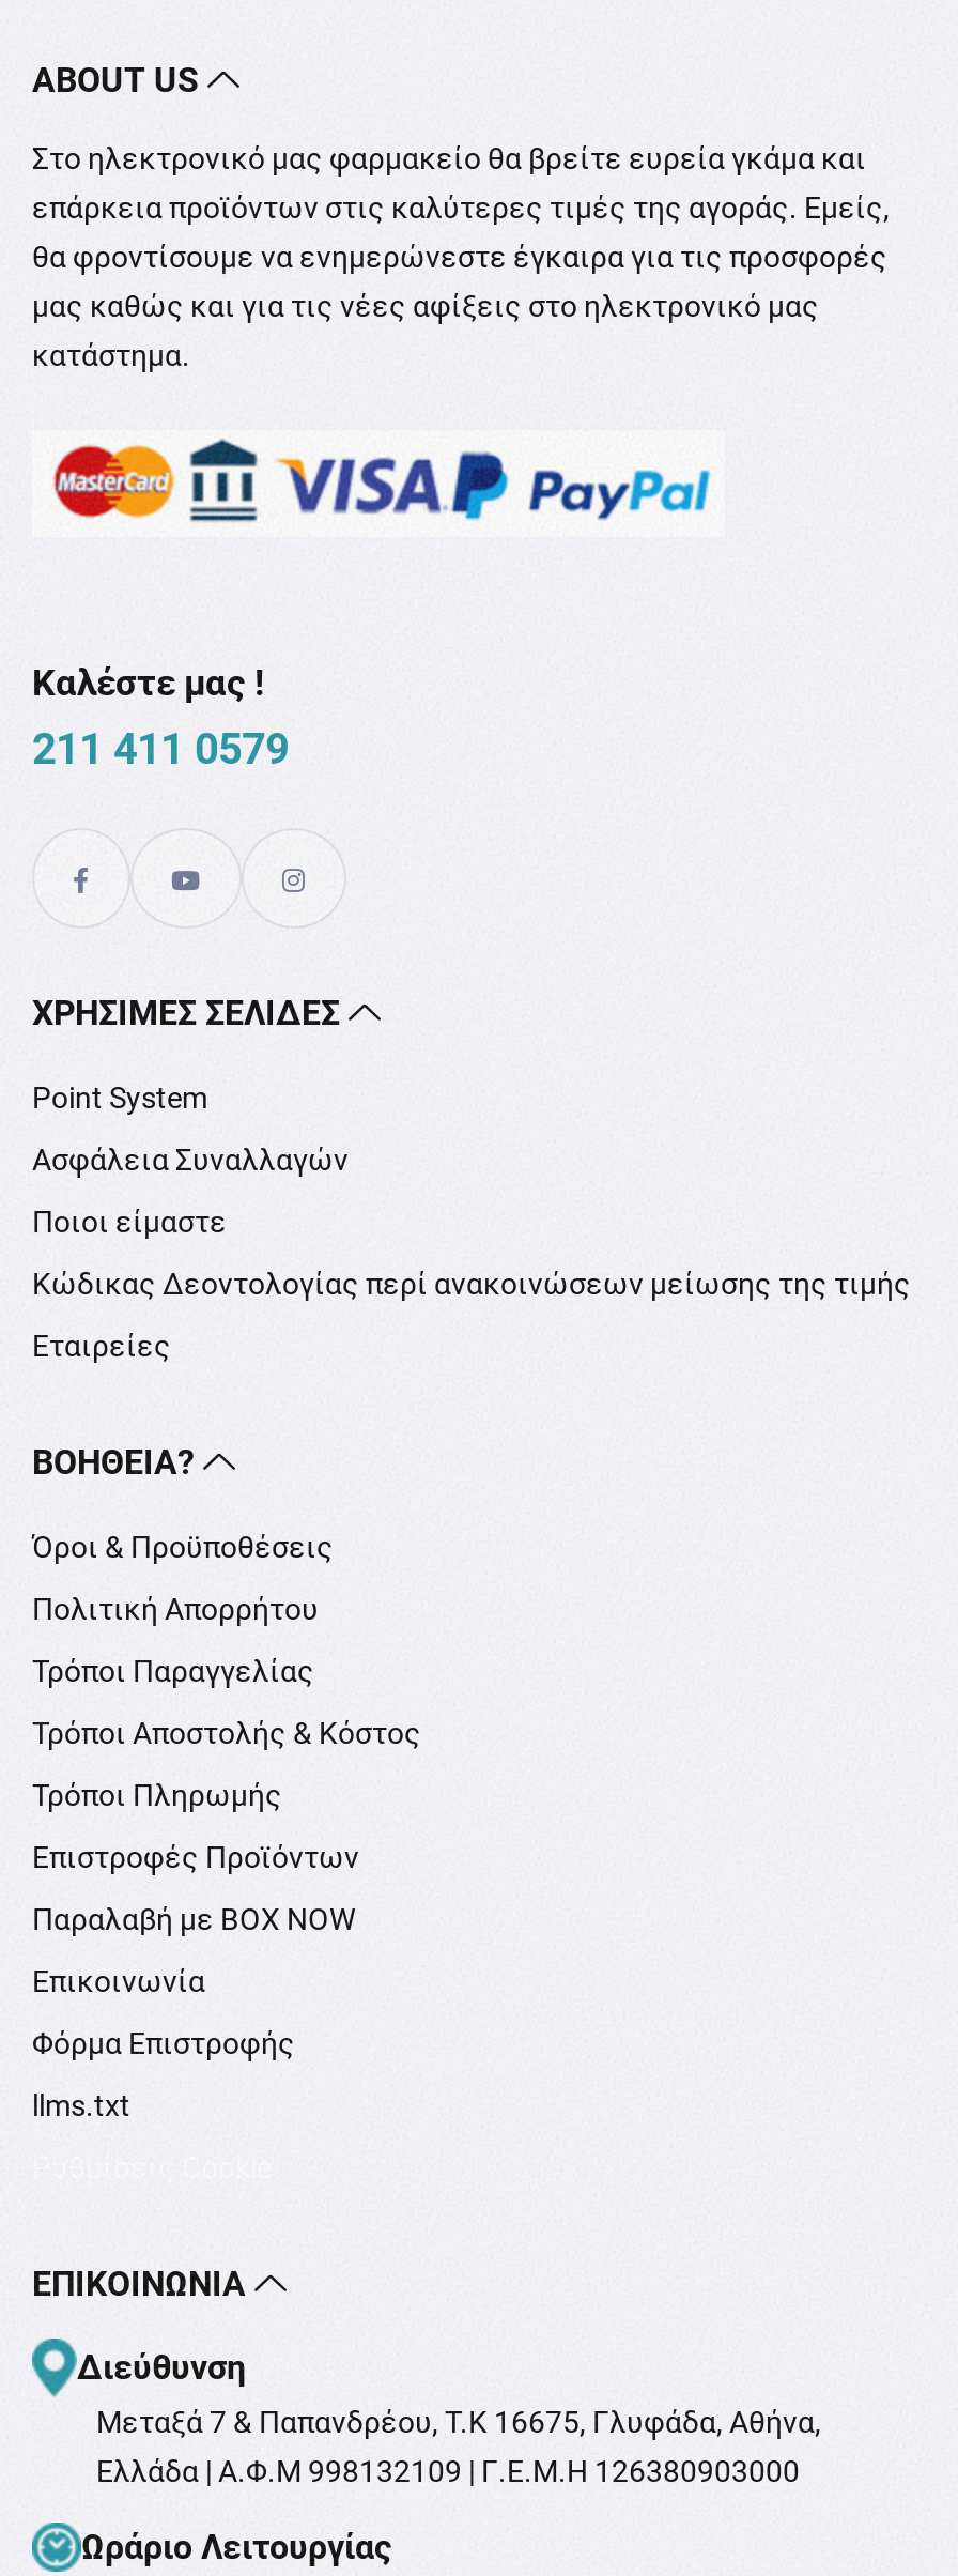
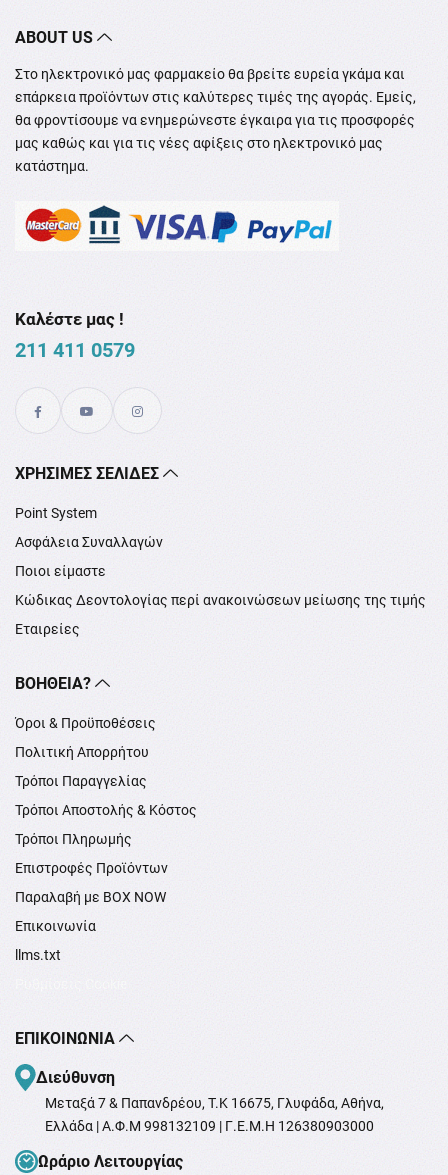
[32,2026,295,2060] Φόρμα Επιστροφής -> none

